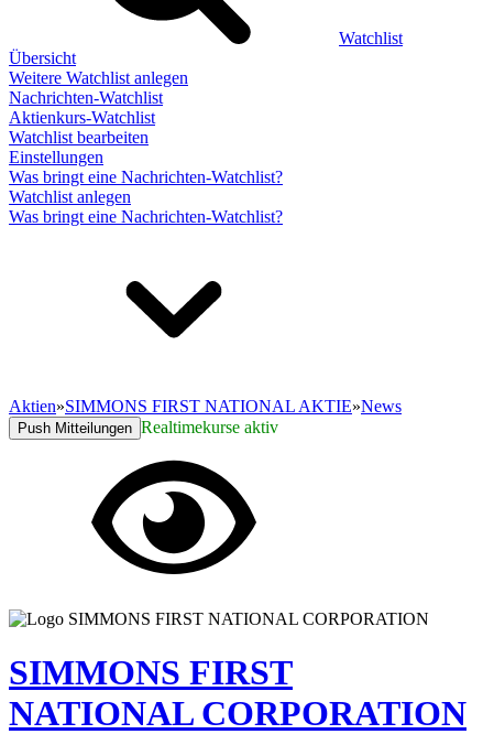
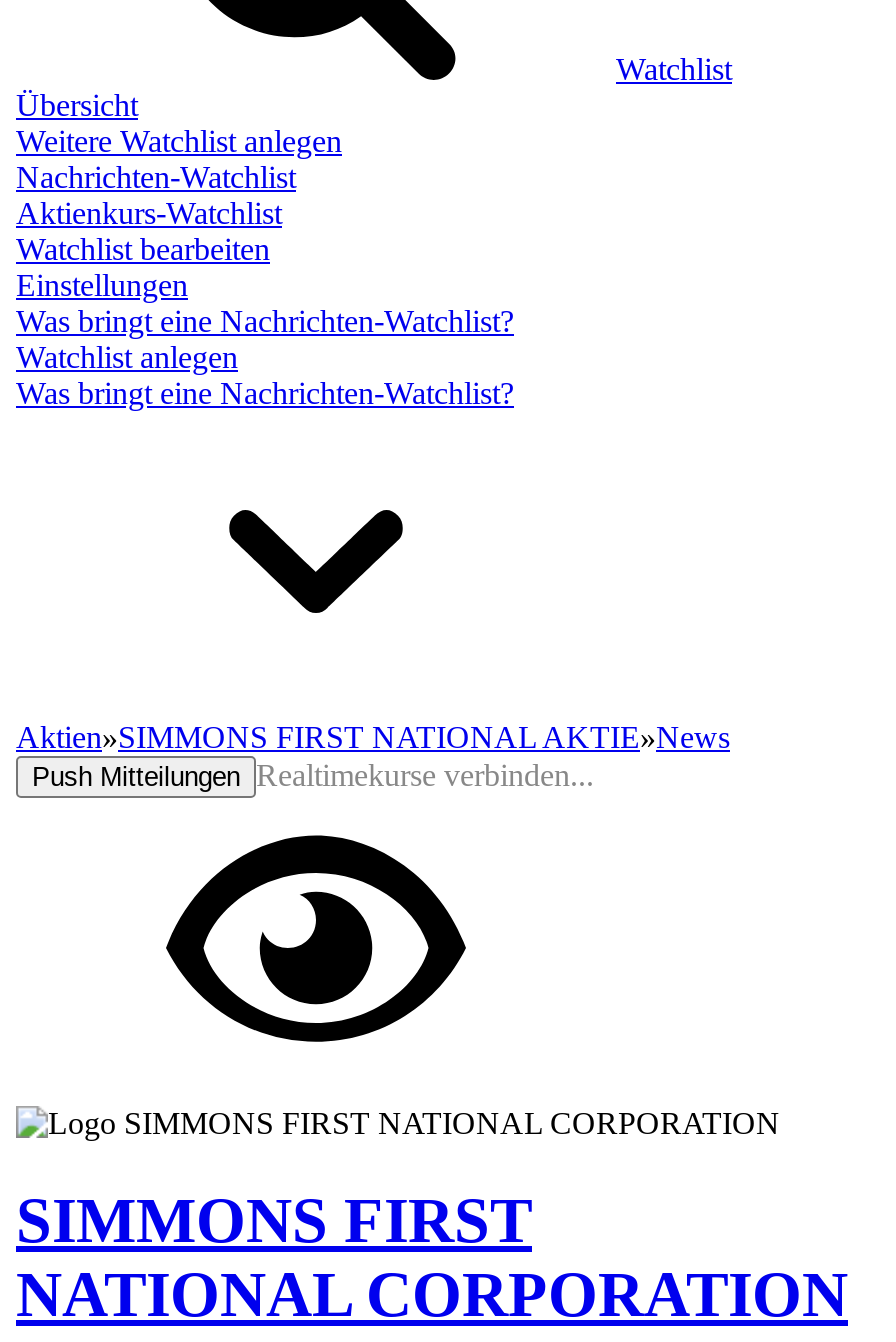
[18,418,278,436] Push Mitteilungen Realtimekurse aktiv -> [32,758,594,792] Push Mitteilungen Realtimekurse verbinden...

